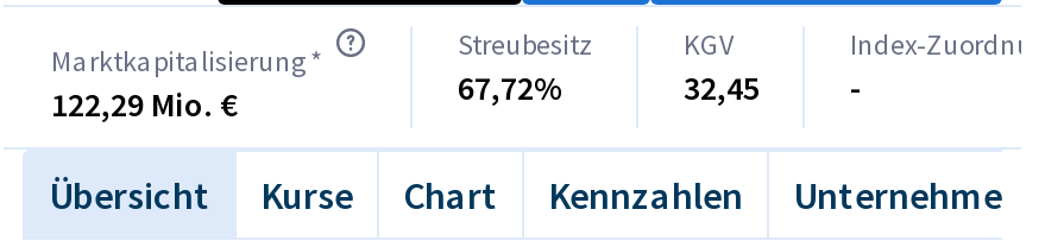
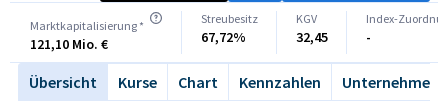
[51,82,237,125] 122,29 Mio. € -> [30,35,108,53] 121,10 Mio. €

